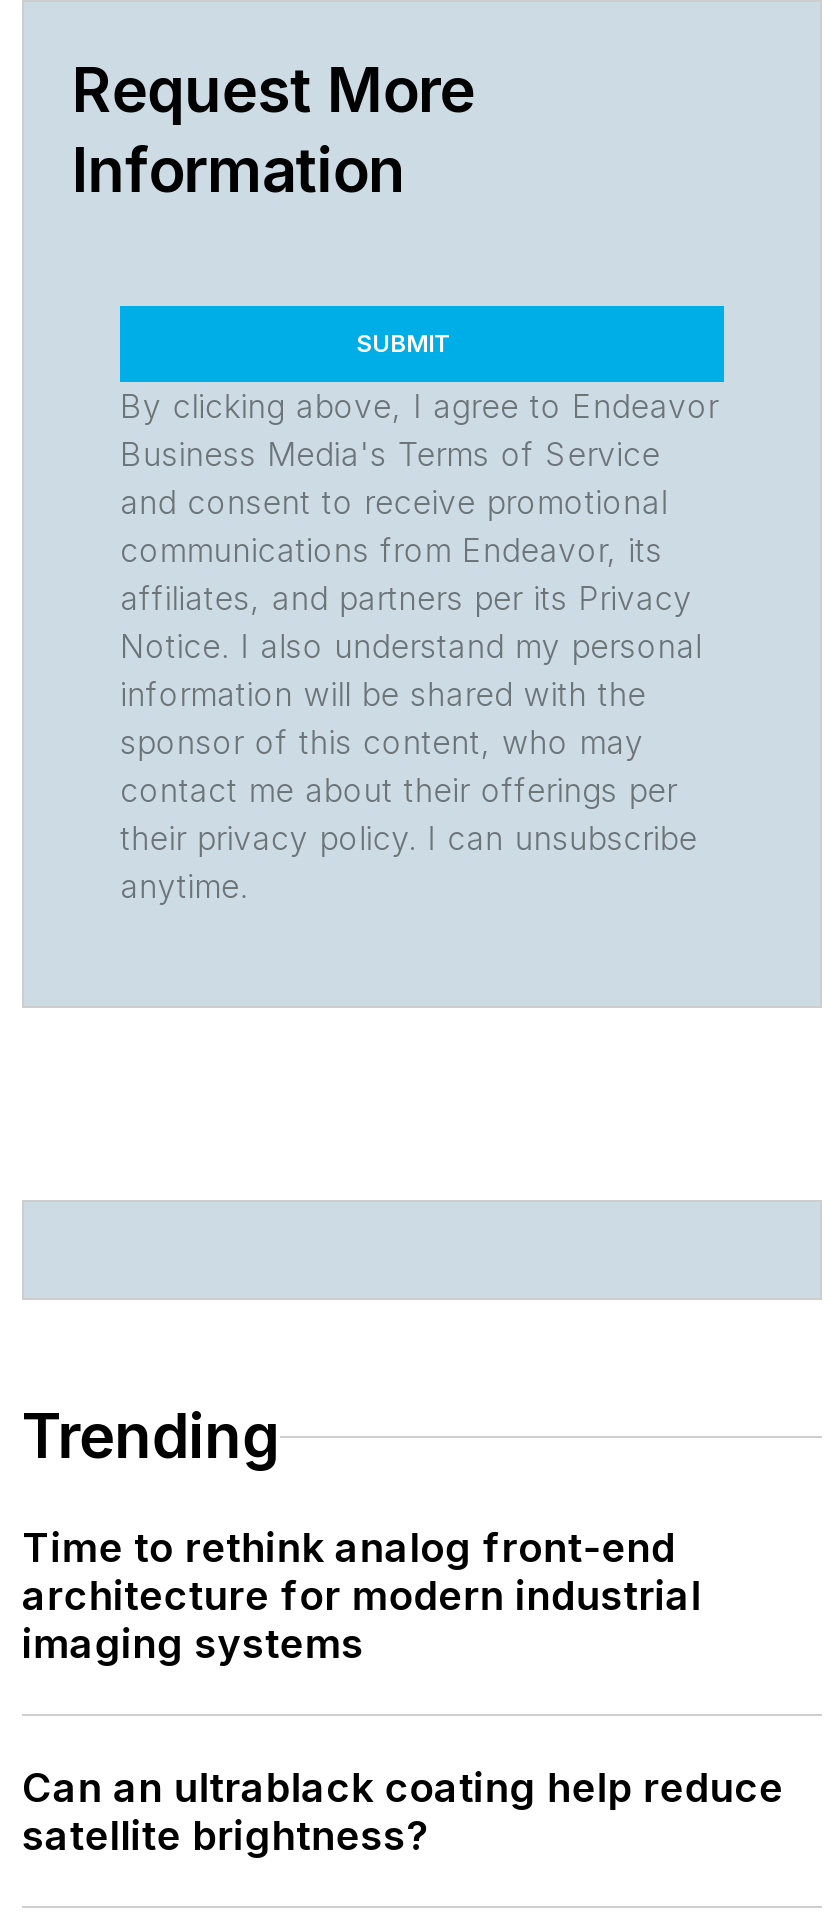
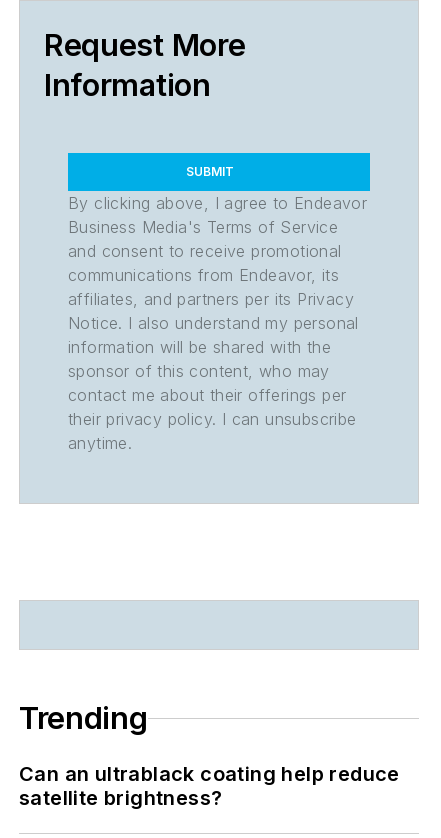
[22,1525,701,1669] Time to rethink analog front-end | architecture for modern industrial | imaging systems -> none

